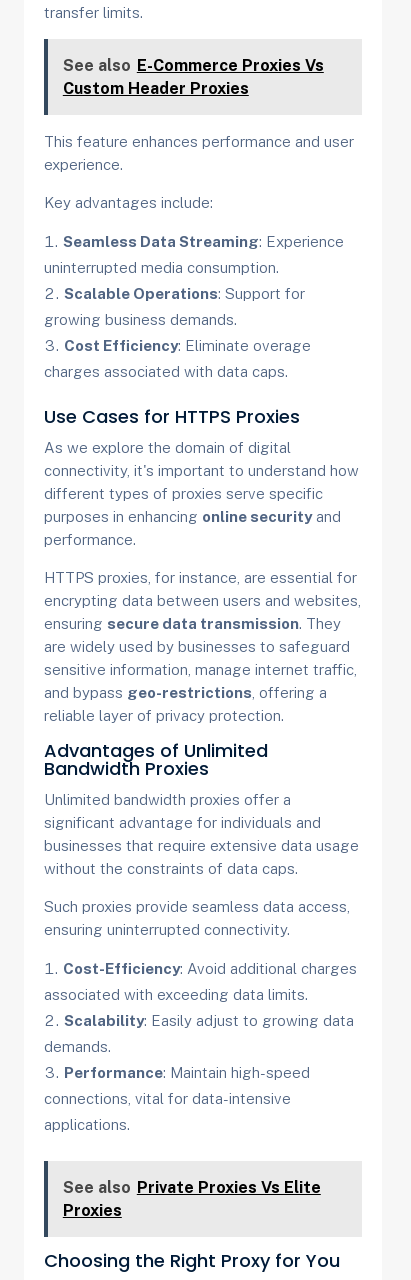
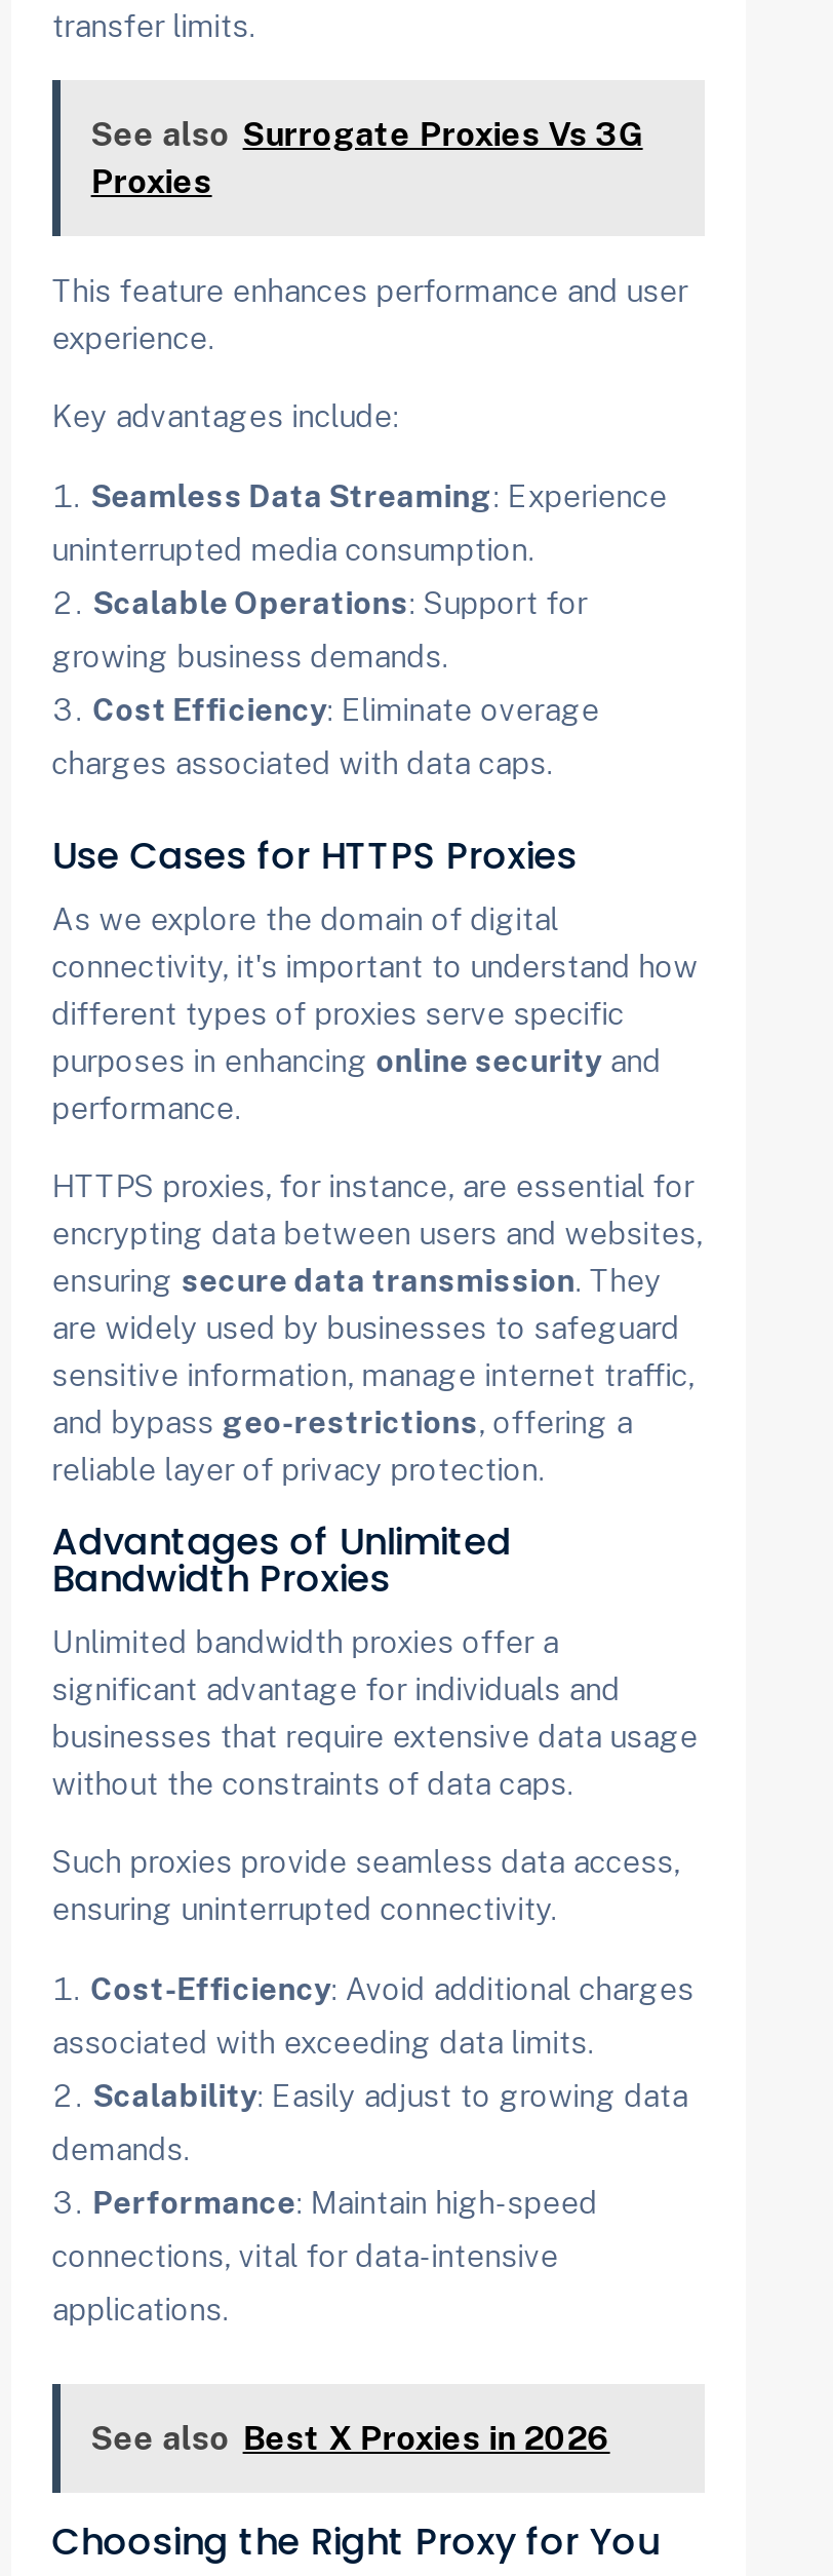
[63,56,324,98] See also E-Commerce Proxies Vs | Custom Header Proxies -> [91,115,643,201] See also Surrogate Proxies Vs 3G | Proxies
[63,1178,321,1220] See also Private Proxies Vs Elite | Proxies -> [91,2419,610,2458] See also Best X Proxies in 2026

